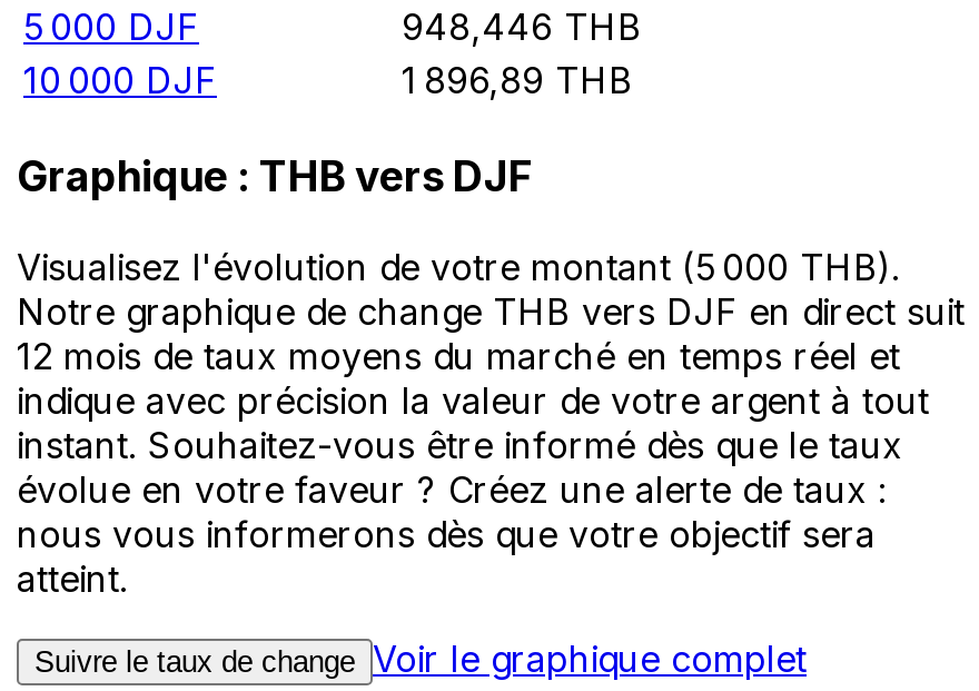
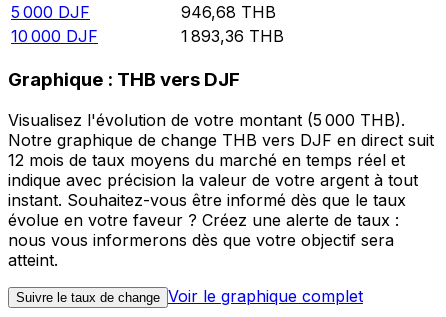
[402,5,642,50] 948,446 THB -> [181,2,276,22] 946,68 THB
[402,59,633,103] 1 896,89 THB -> [181,26,284,46] 1 893,36 THB

